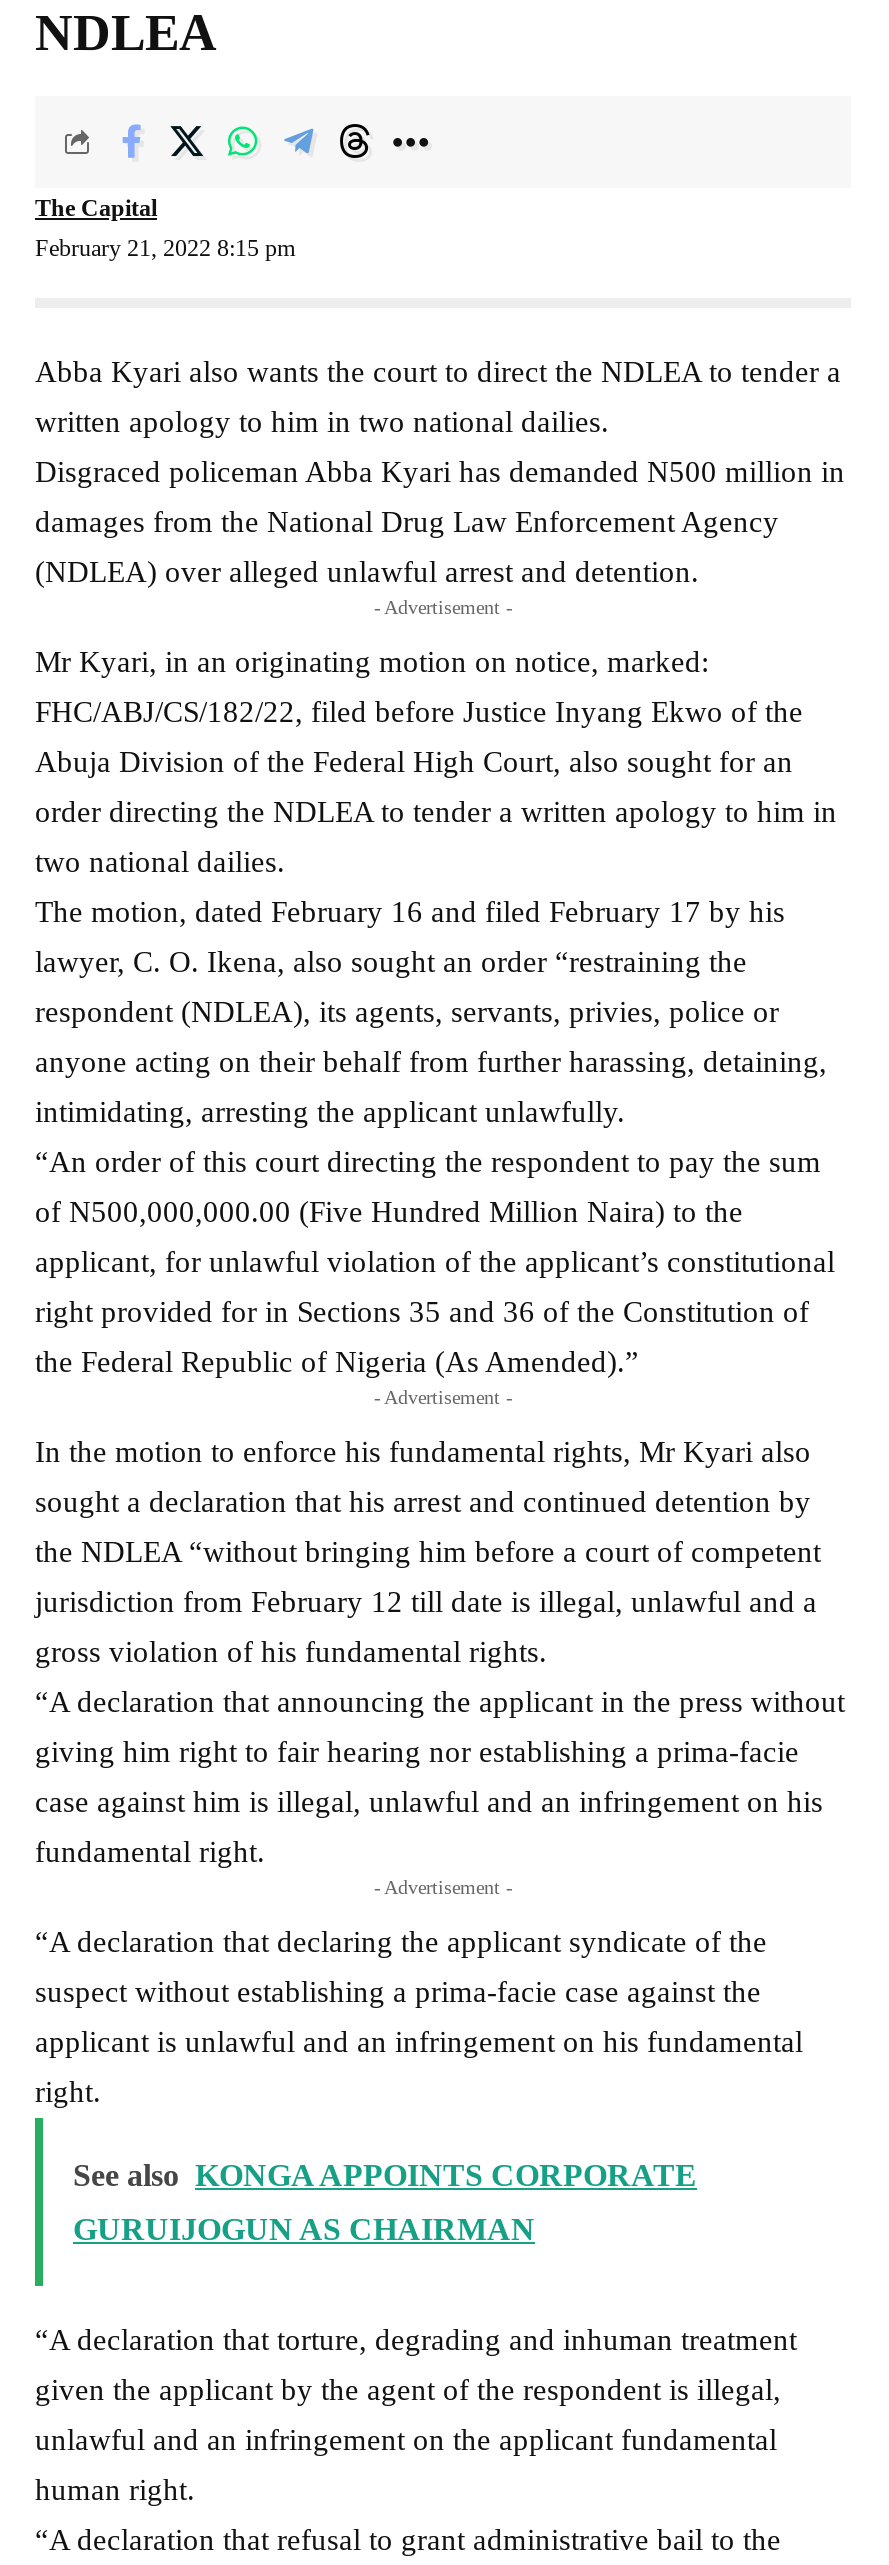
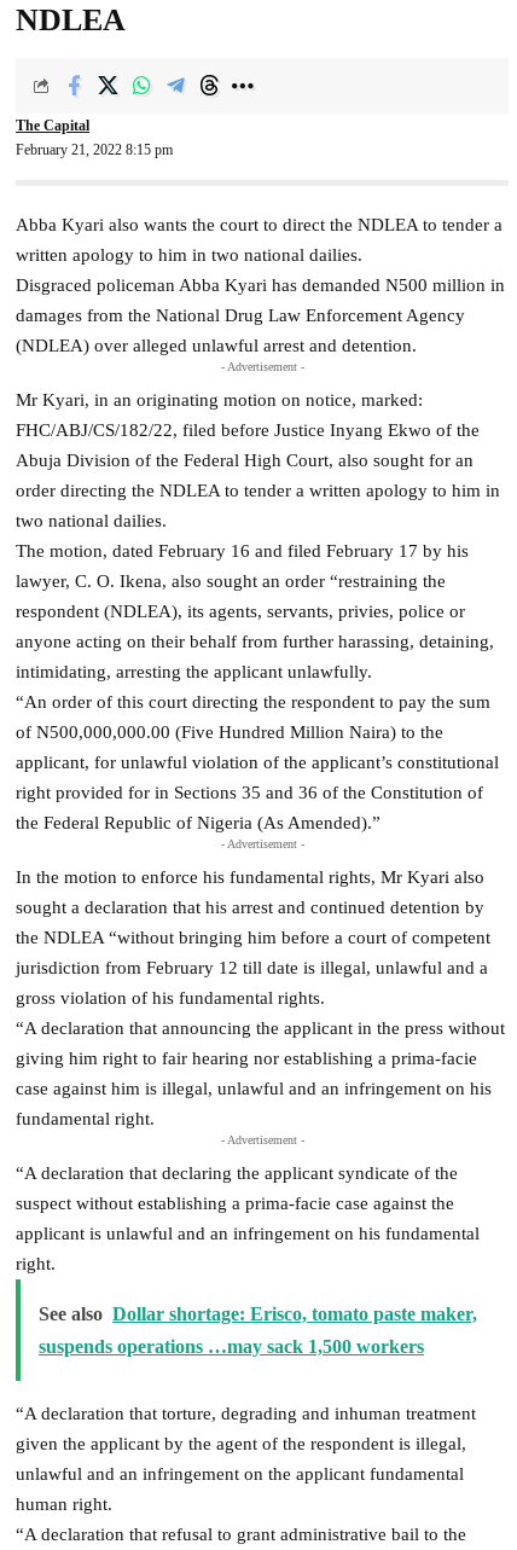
[73,2157,697,2191] See also KONGA APPOINTS CORPORATE -> [39,1303,477,1324] See also Dollar shortage: Erisco, tomato paste maker,
[73,2211,535,2245] GURUIJOGUN AS CHAIRMAN -> [39,1336,424,1356] suspends operations …may sack 1,500 workers

